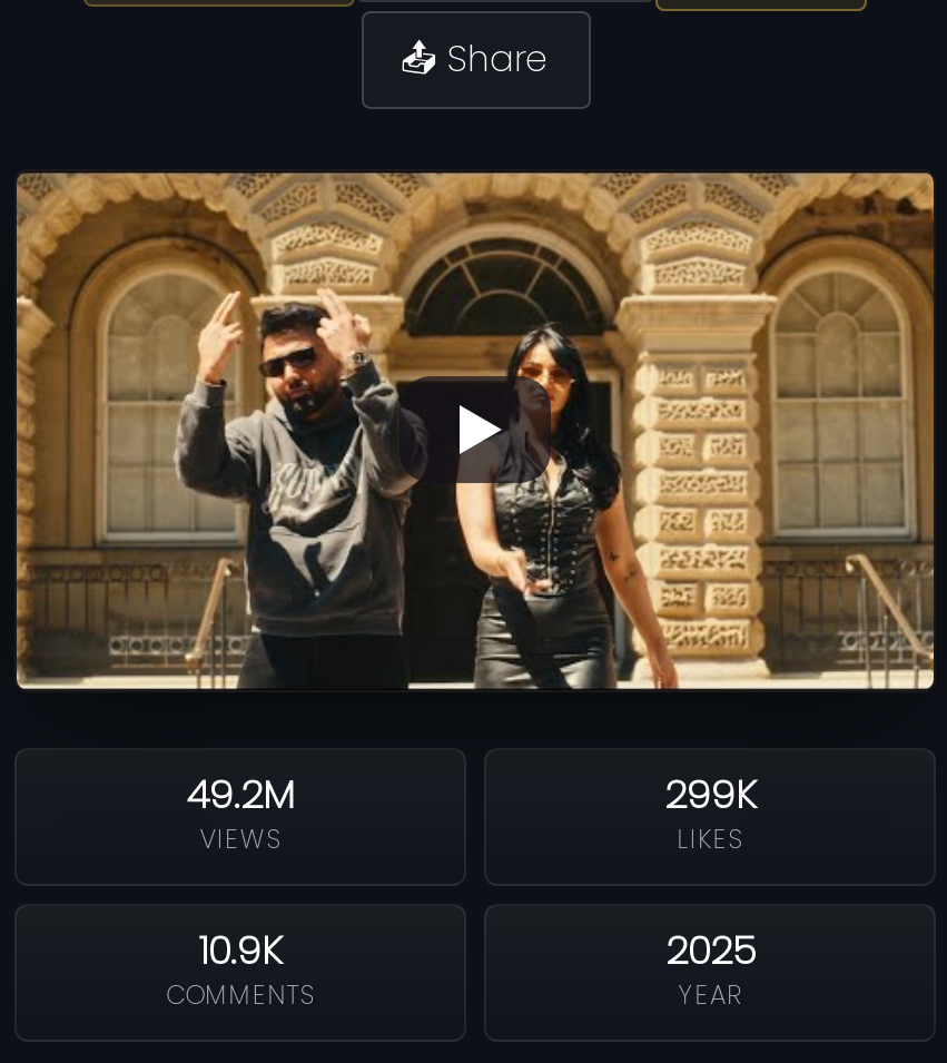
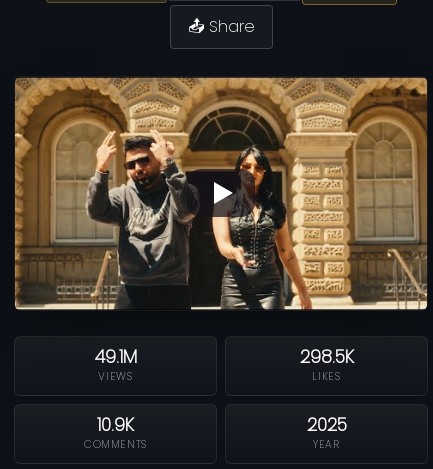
[187,768,294,821] 49.2M -> [94,345,136,369] 49.1M
[664,768,756,821] 299K -> [299,345,353,369] 298.5K

